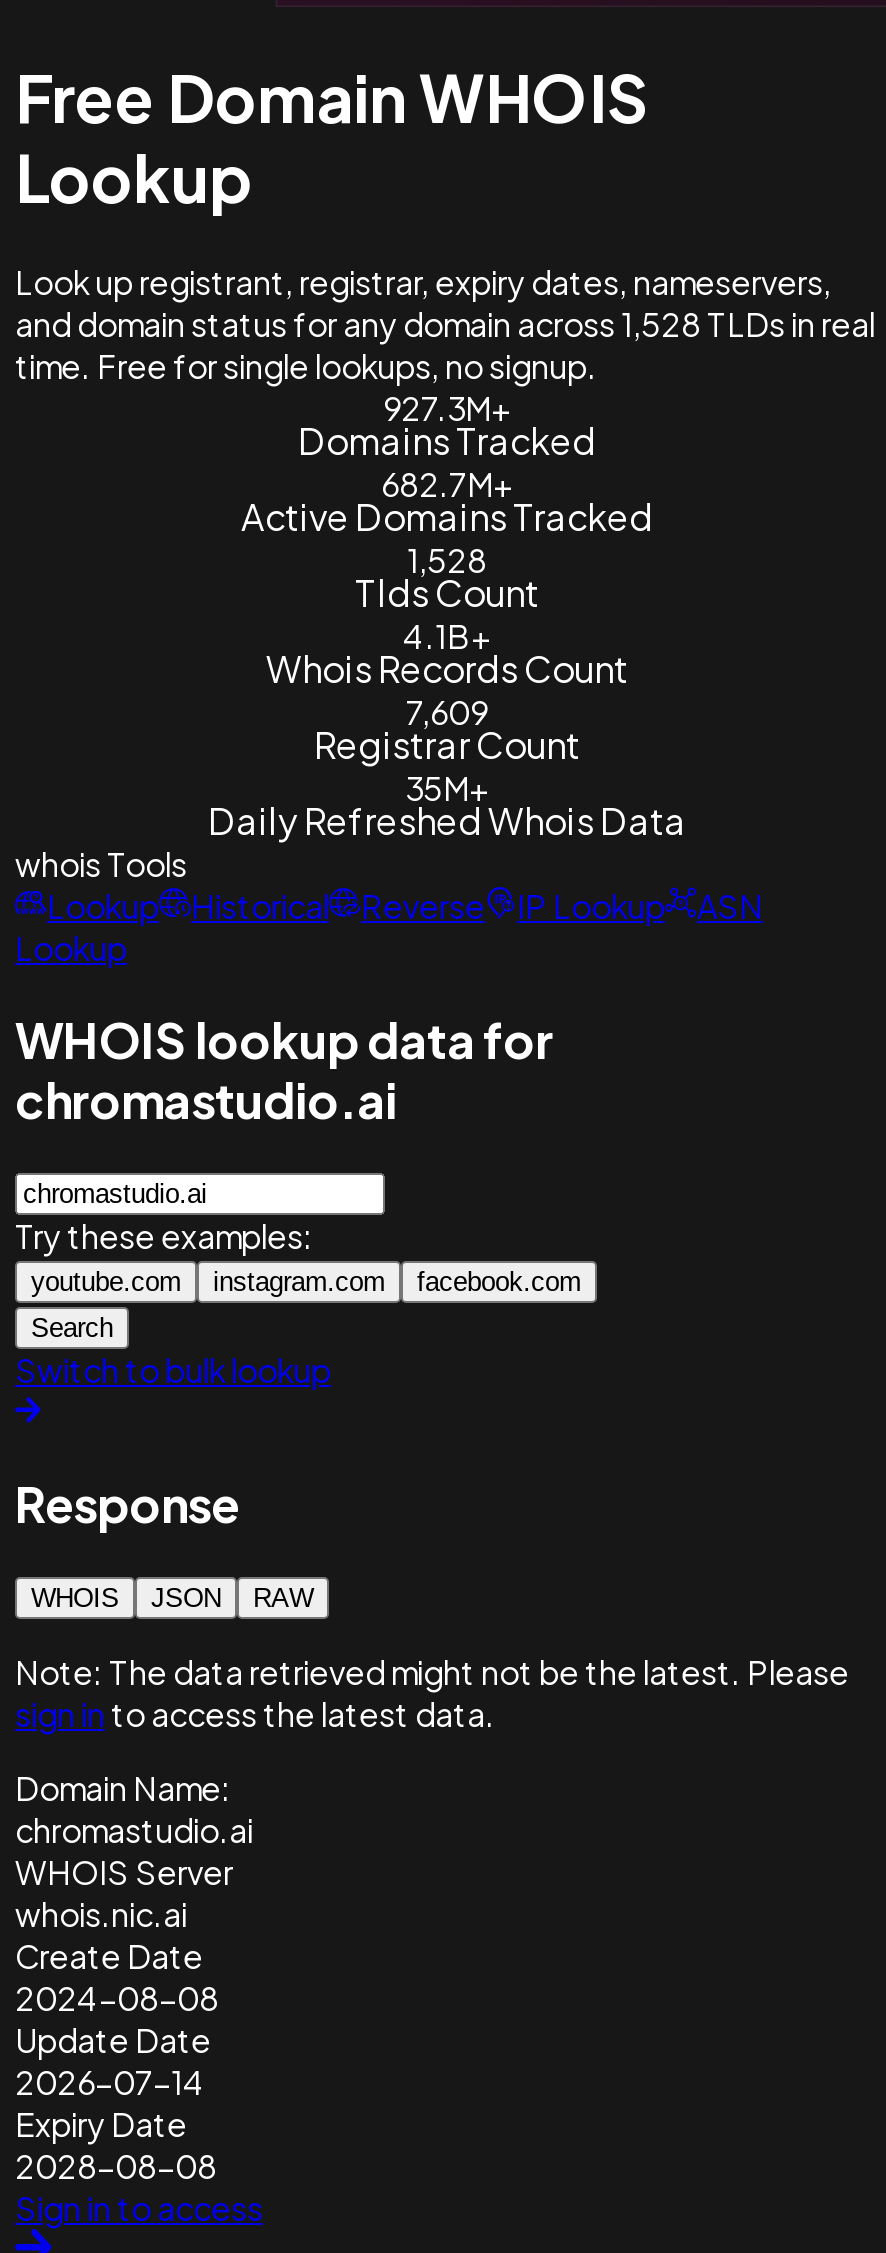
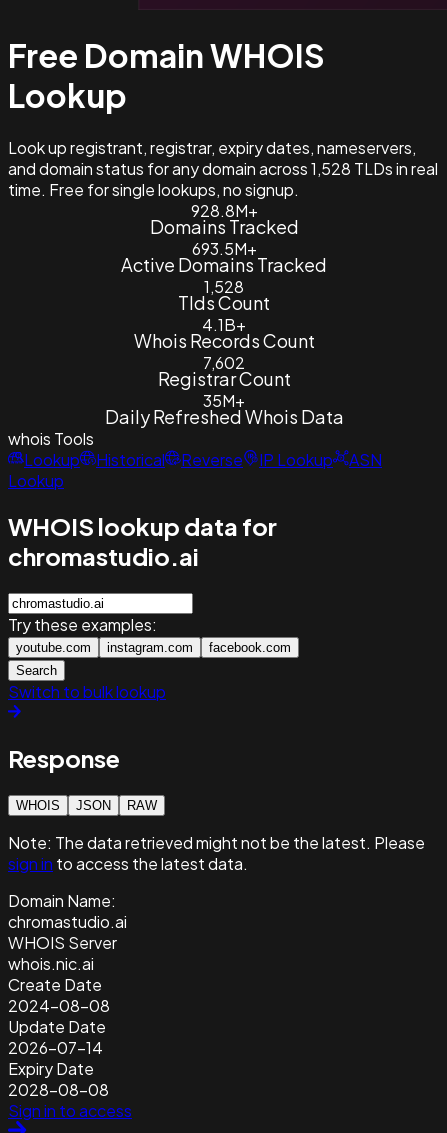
[383,387,511,429] 927.3M+ -> [190,200,257,221] 928.8M+
[381,463,513,505] 682.7M+ -> [191,238,256,259] 693.5M+
[406,691,488,733] 7,609 -> [203,352,245,373] 7,602

